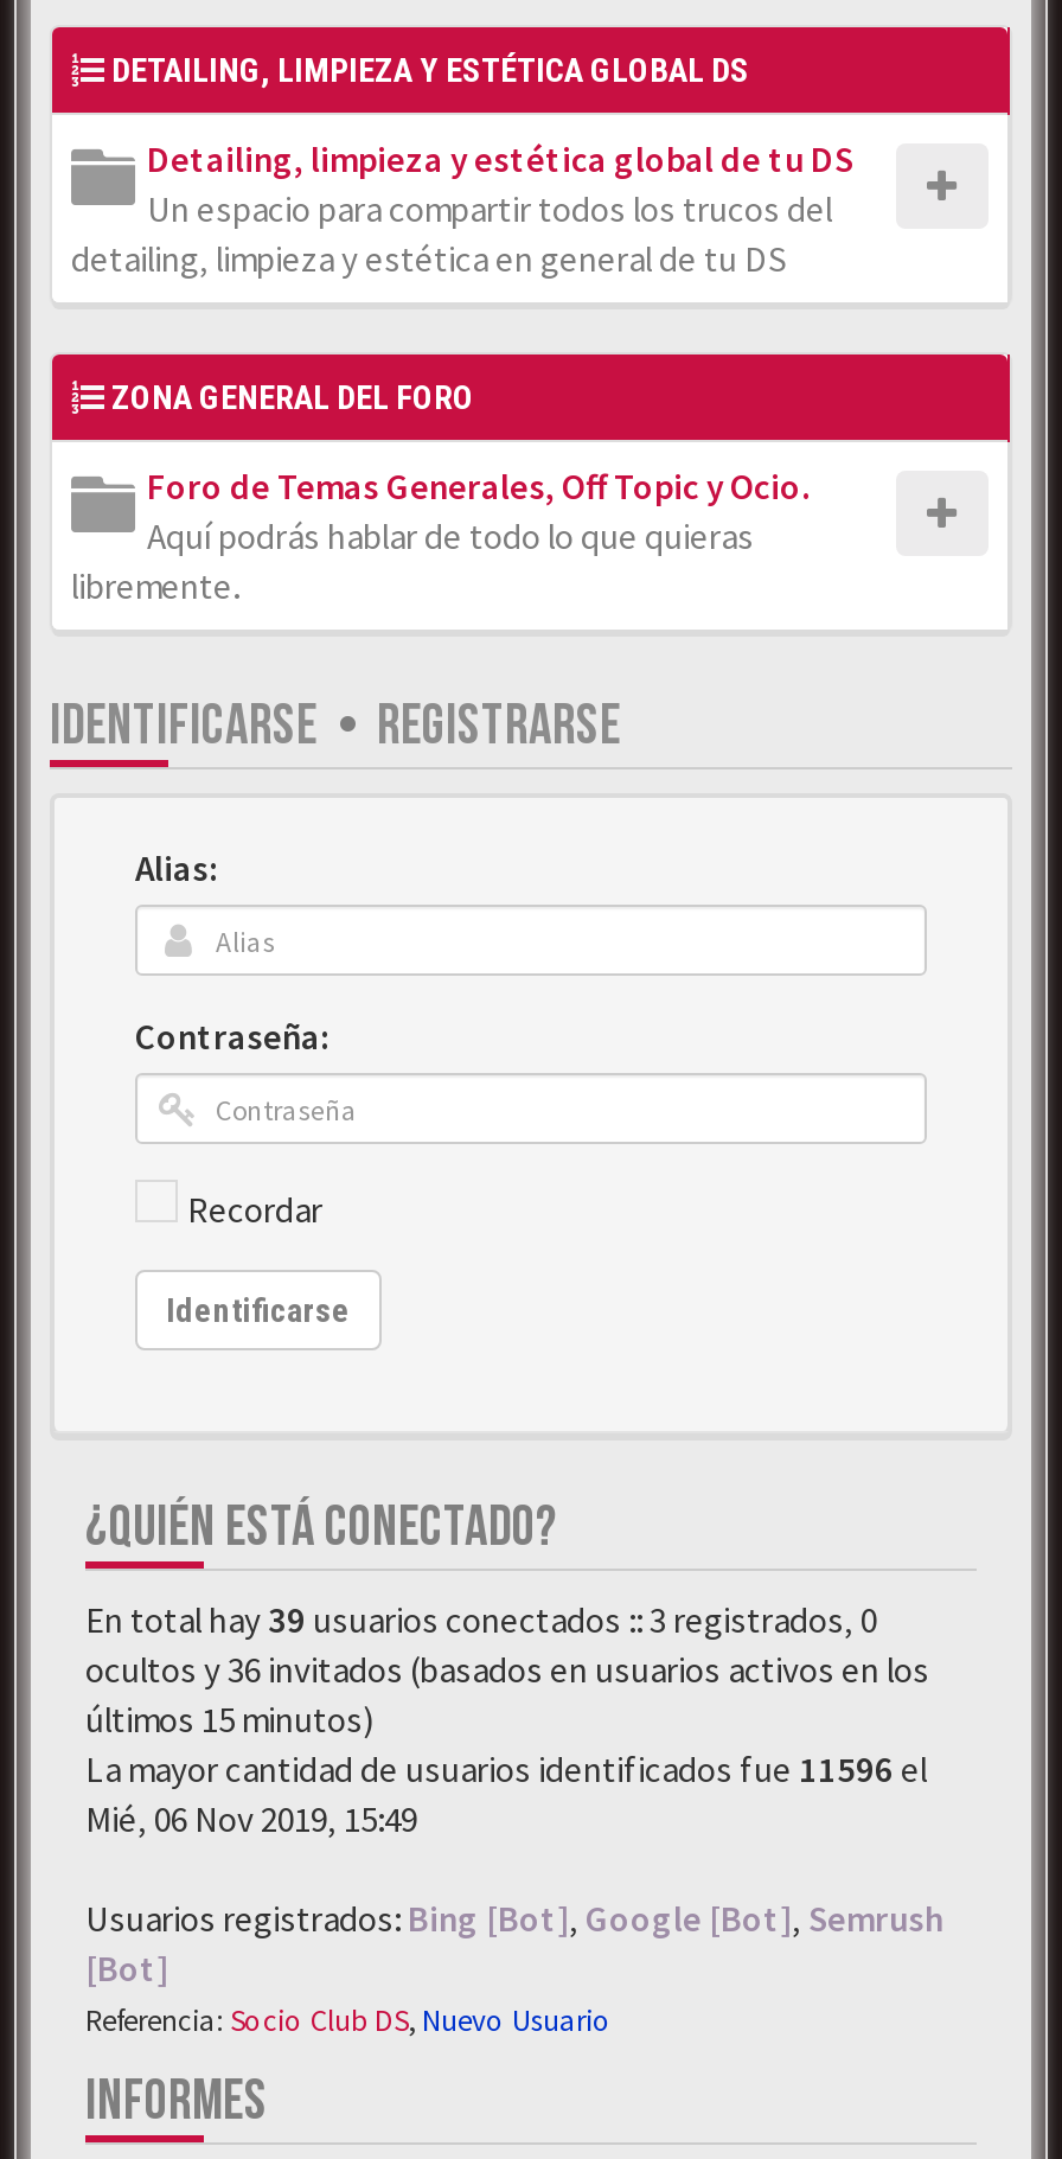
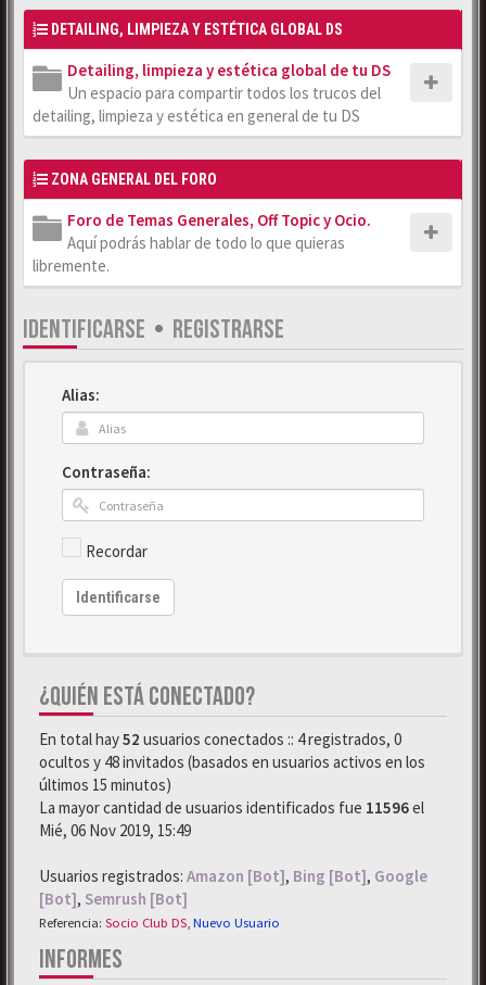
[85,1597,877,1642] En total hay 39 usuarios conectados :: 3 registrados, 0 -> [39,729,401,749] En total hay 52 usuarios conectados :: 4 registrados, 0
[85,1647,929,1692] ocultos y 36 invitados (basados en usuarios activos en los -> [39,751,425,772] ocultos y 48 invitados (basados en usuarios activos en los
[85,1896,943,1990] Usuarios registrados: Bing [Bot], Google [Bot], Semrush | [Bot] -> [39,865,427,909] Usuarios registrados: Amazon [Bot], Bing [Bot], Google | [Bot], Semrush [Bot]

